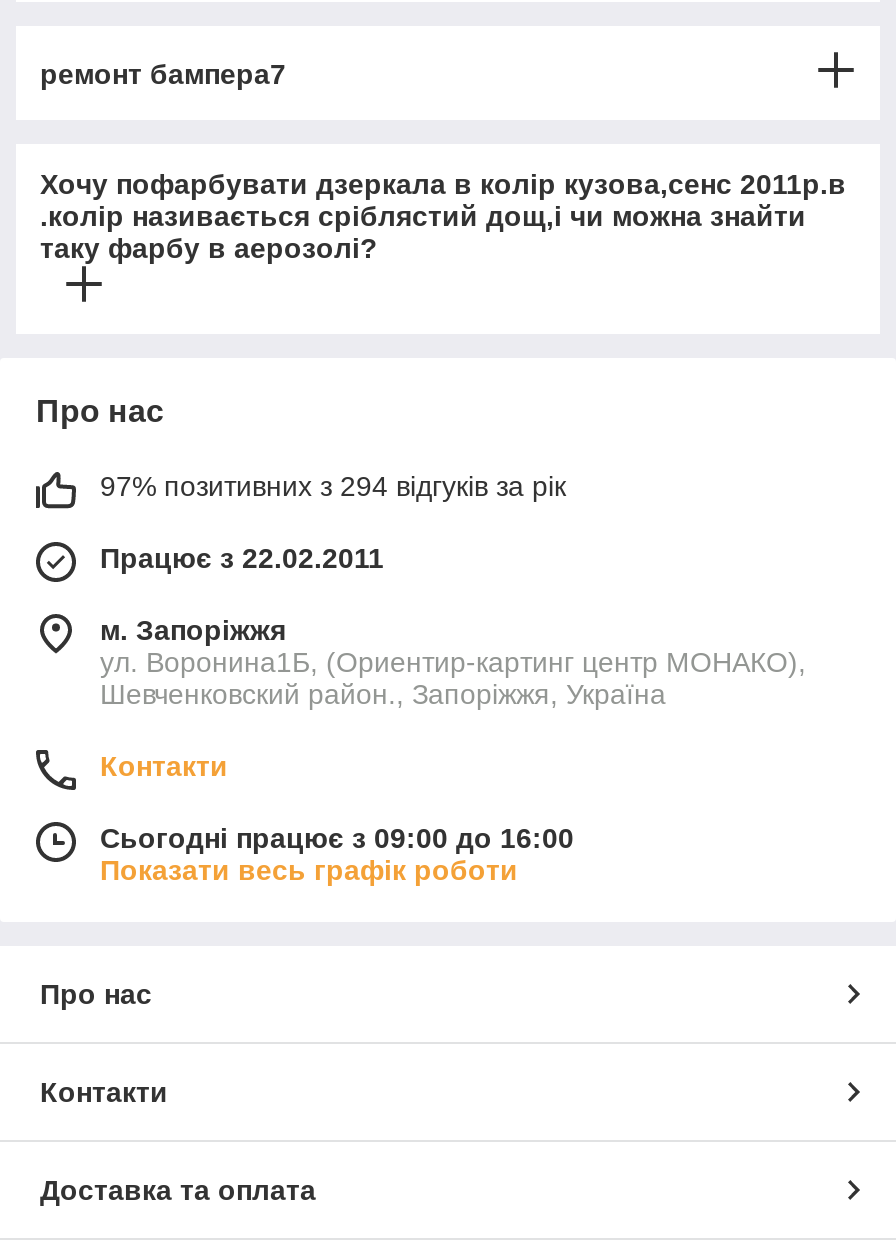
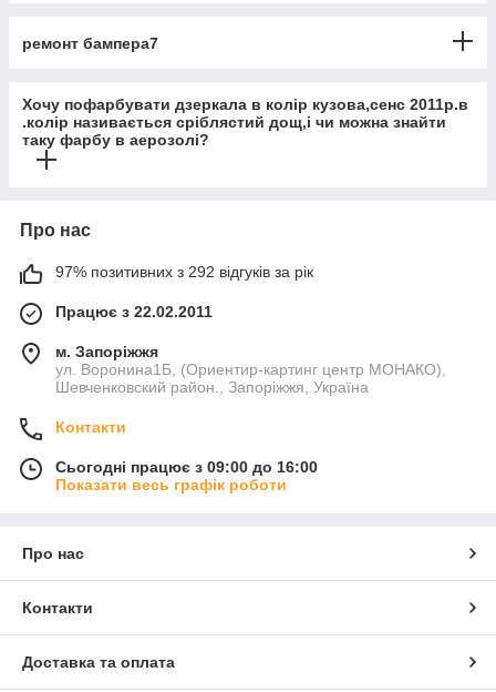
[100,470,566,502] 97% позитивних з 294 відгуків за рік -> [55,263,313,281] 97% позитивних з 292 відгуків за рік

